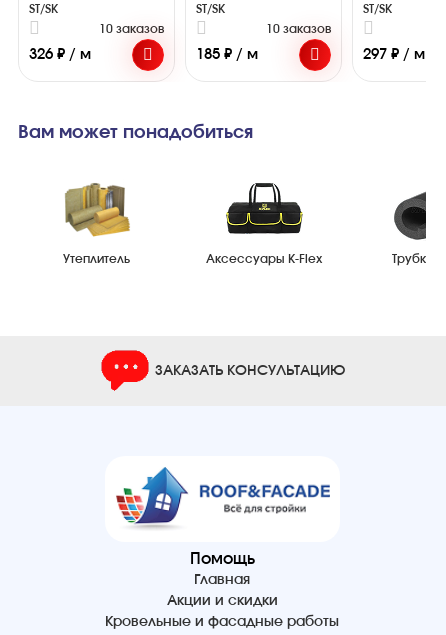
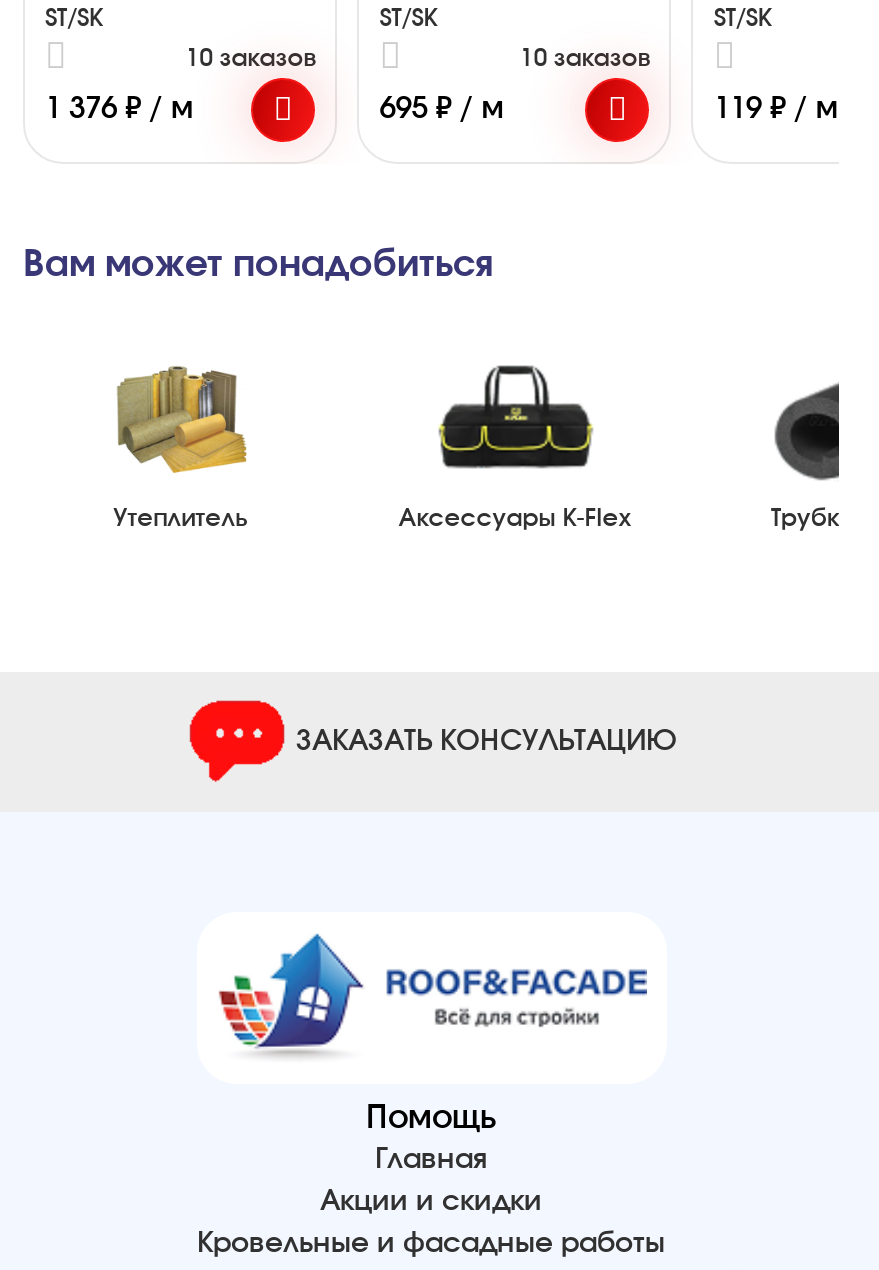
[29,47,91,62] 326 ₽ / м -> [45,94,193,124] 1 376 ₽ / м
[196,47,258,62] 185 ₽ / м -> [379,94,503,124] 695 ₽ / м
[363,47,425,62] 297 ₽ / м -> [714,94,838,124] 119 ₽ / м

